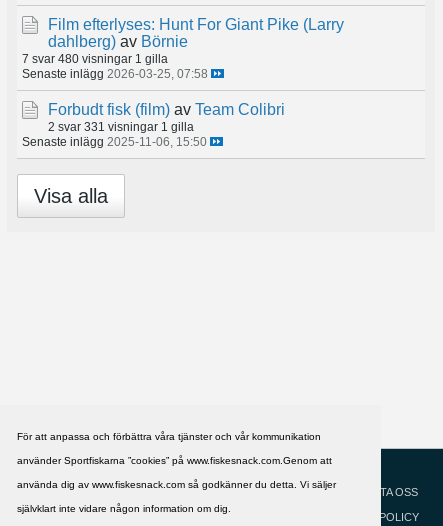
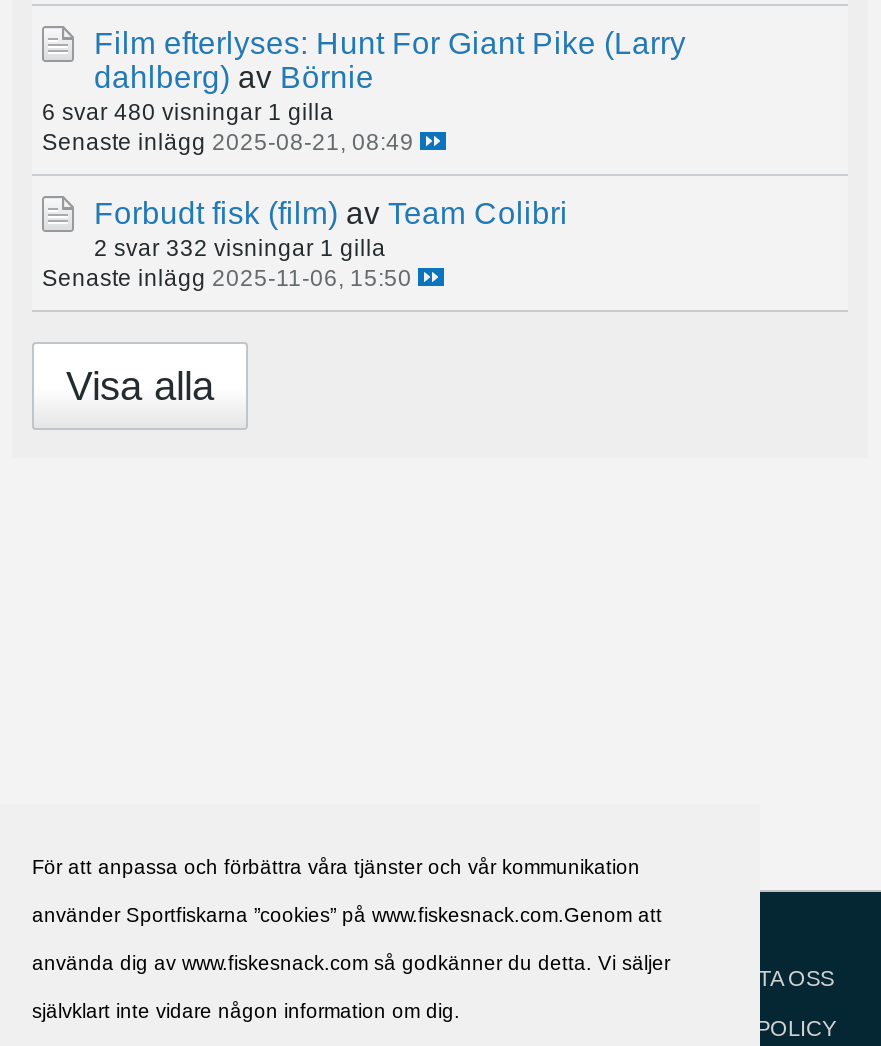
[22,52,168,65] 7 svar 480 visningar 1 gilla -> [42,98,334,124] 6 svar 480 visningar 1 gilla
[22,67,208,80] Senaste inlägg 2026-03-25, 07:58 -> [42,128,414,154] Senaste inlägg 2025-08-21, 08:49
[48,120,194,133] 2 svar 331 visningar 1 gilla -> [94,234,386,260] 2 svar 332 visningar 1 gilla

